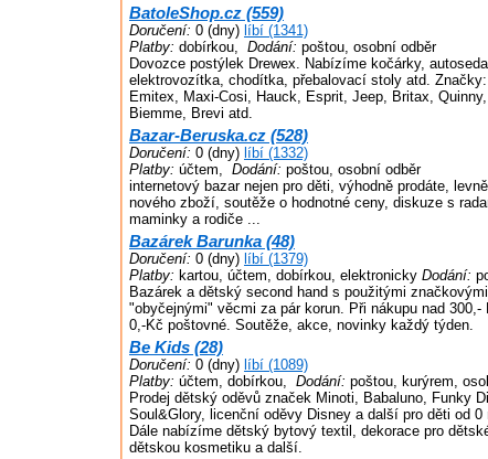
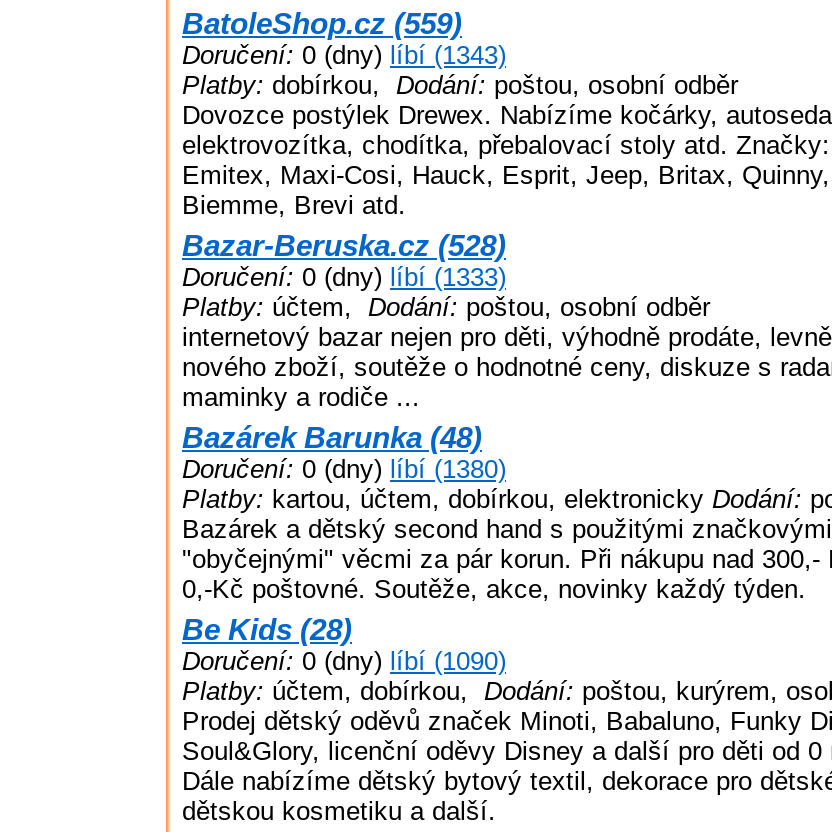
[129,22,308,39] Doručení: 0 (dny) líbí (1341) -> [182,40,506,70] Doručení: 0 (dny) líbí (1343)
[129,145,308,161] Doručení: 0 (dny) líbí (1332) -> [182,262,506,292] Doručení: 0 (dny) líbí (1333)
[129,250,308,267] Doručení: 0 (dny) líbí (1379) -> [182,454,506,484] Doručení: 0 (dny) líbí (1380)
[129,356,308,373] Doručení: 0 (dny) líbí (1089) -> [182,646,506,676] Doručení: 0 (dny) líbí (1090)

